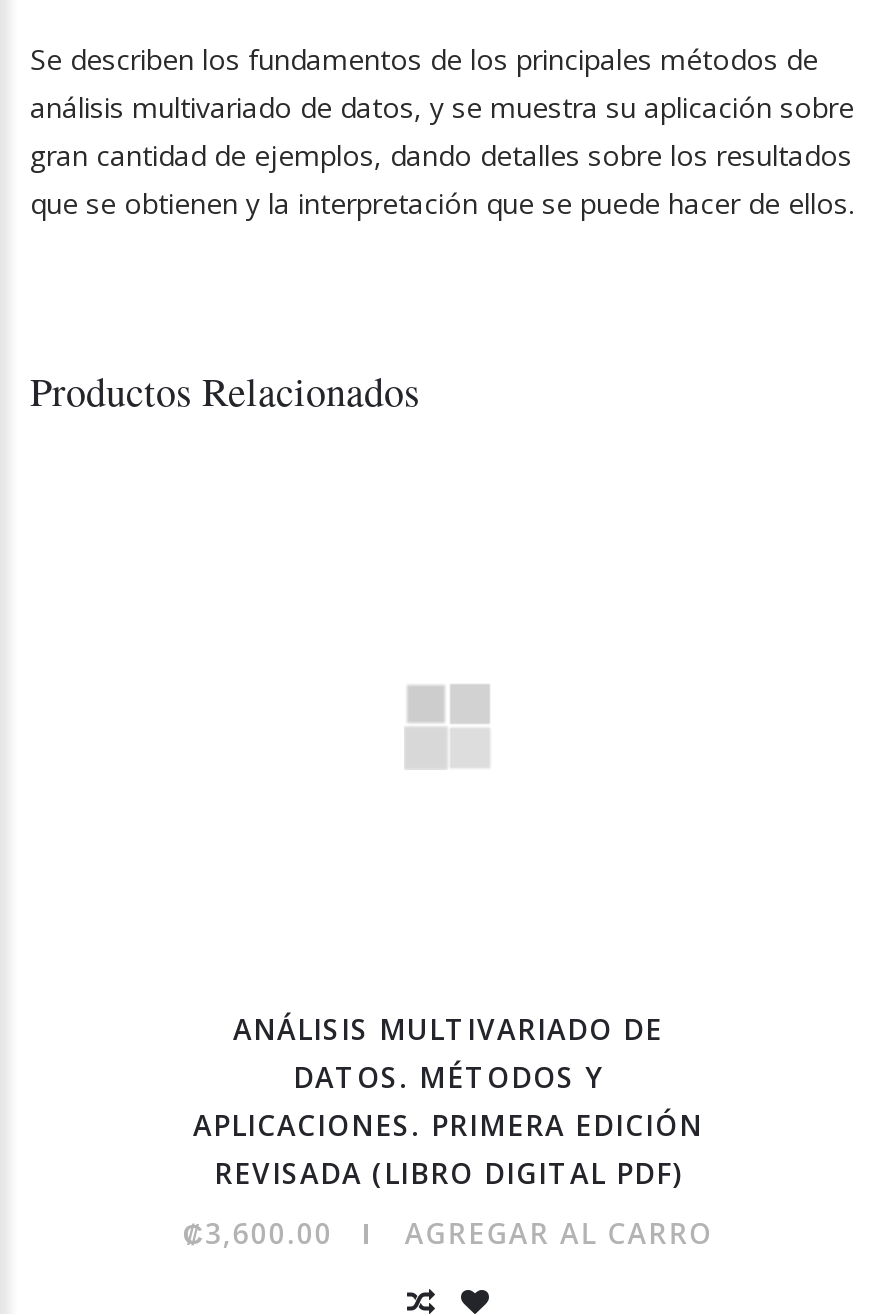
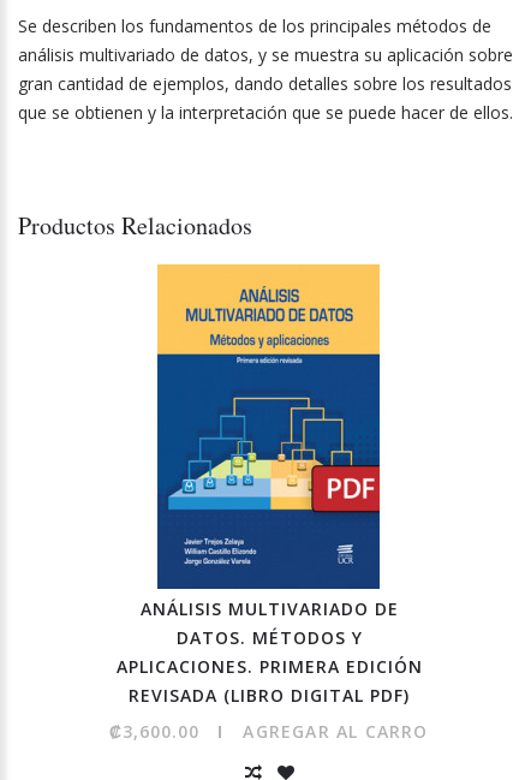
none -> [156,263,381,590] [image]

